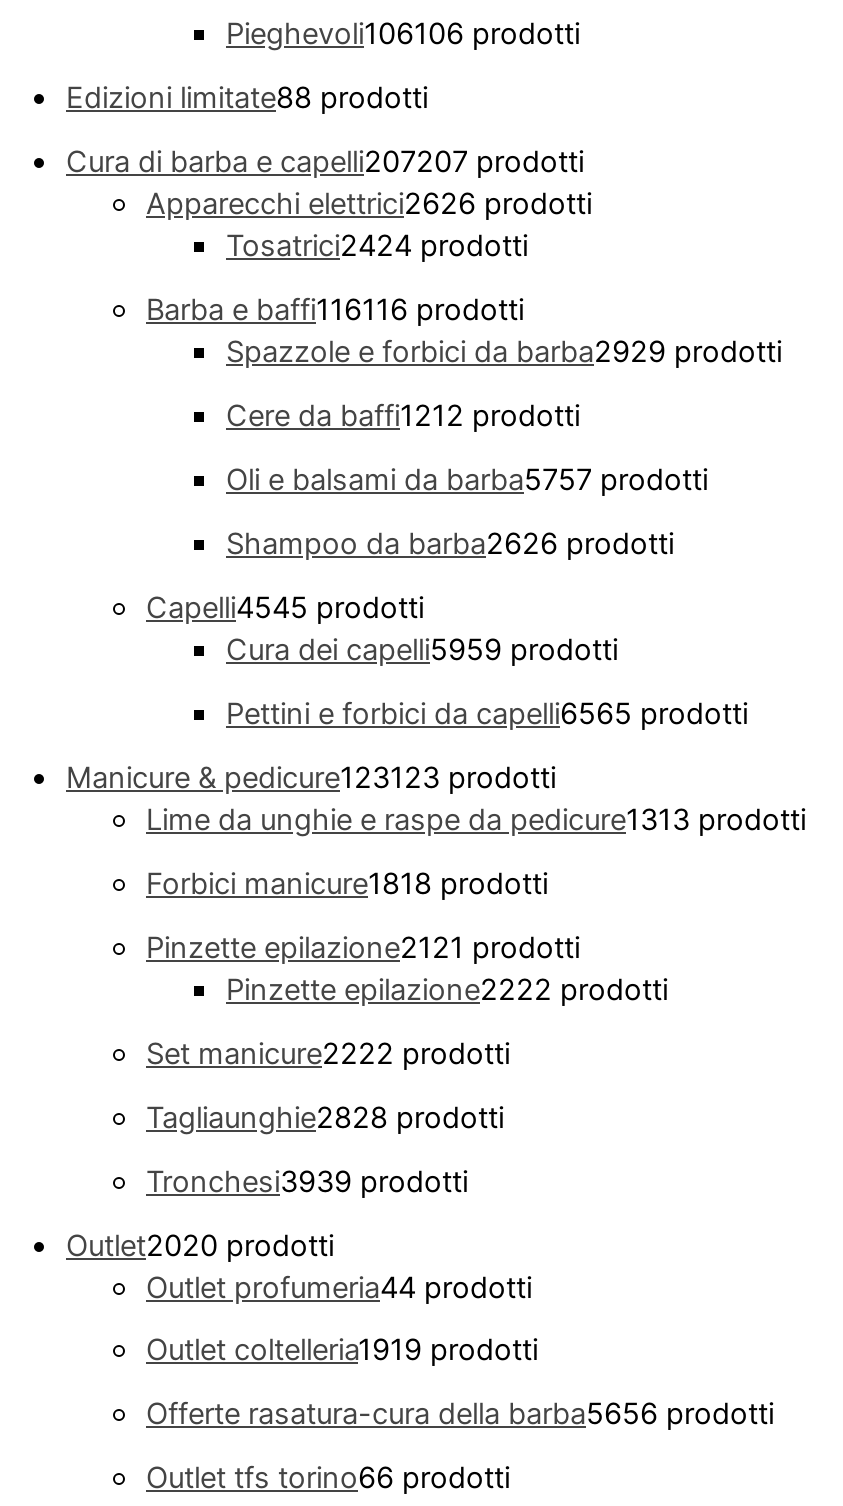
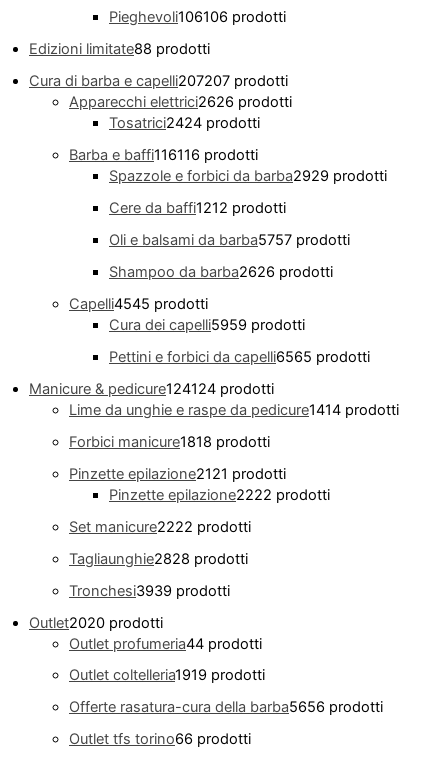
[66,760,556,796] Manicure & pedicure123123 prodotti -> [29,380,274,398] Manicure & pedicure124124 prodotti
[146,802,806,838] Lime da unghie e raspe da pedicure1313 prodotti -> [69,401,399,419] Lime da unghie e raspe da pedicure1414 prodotti

